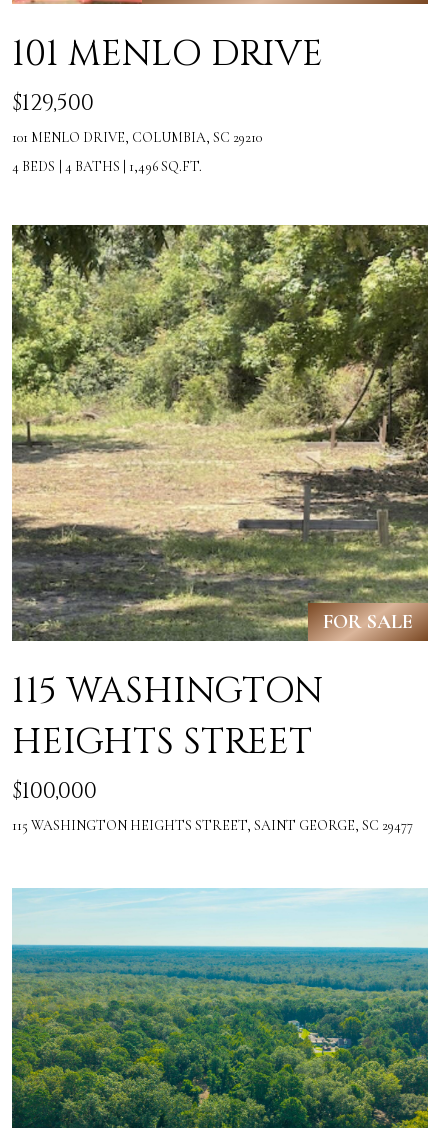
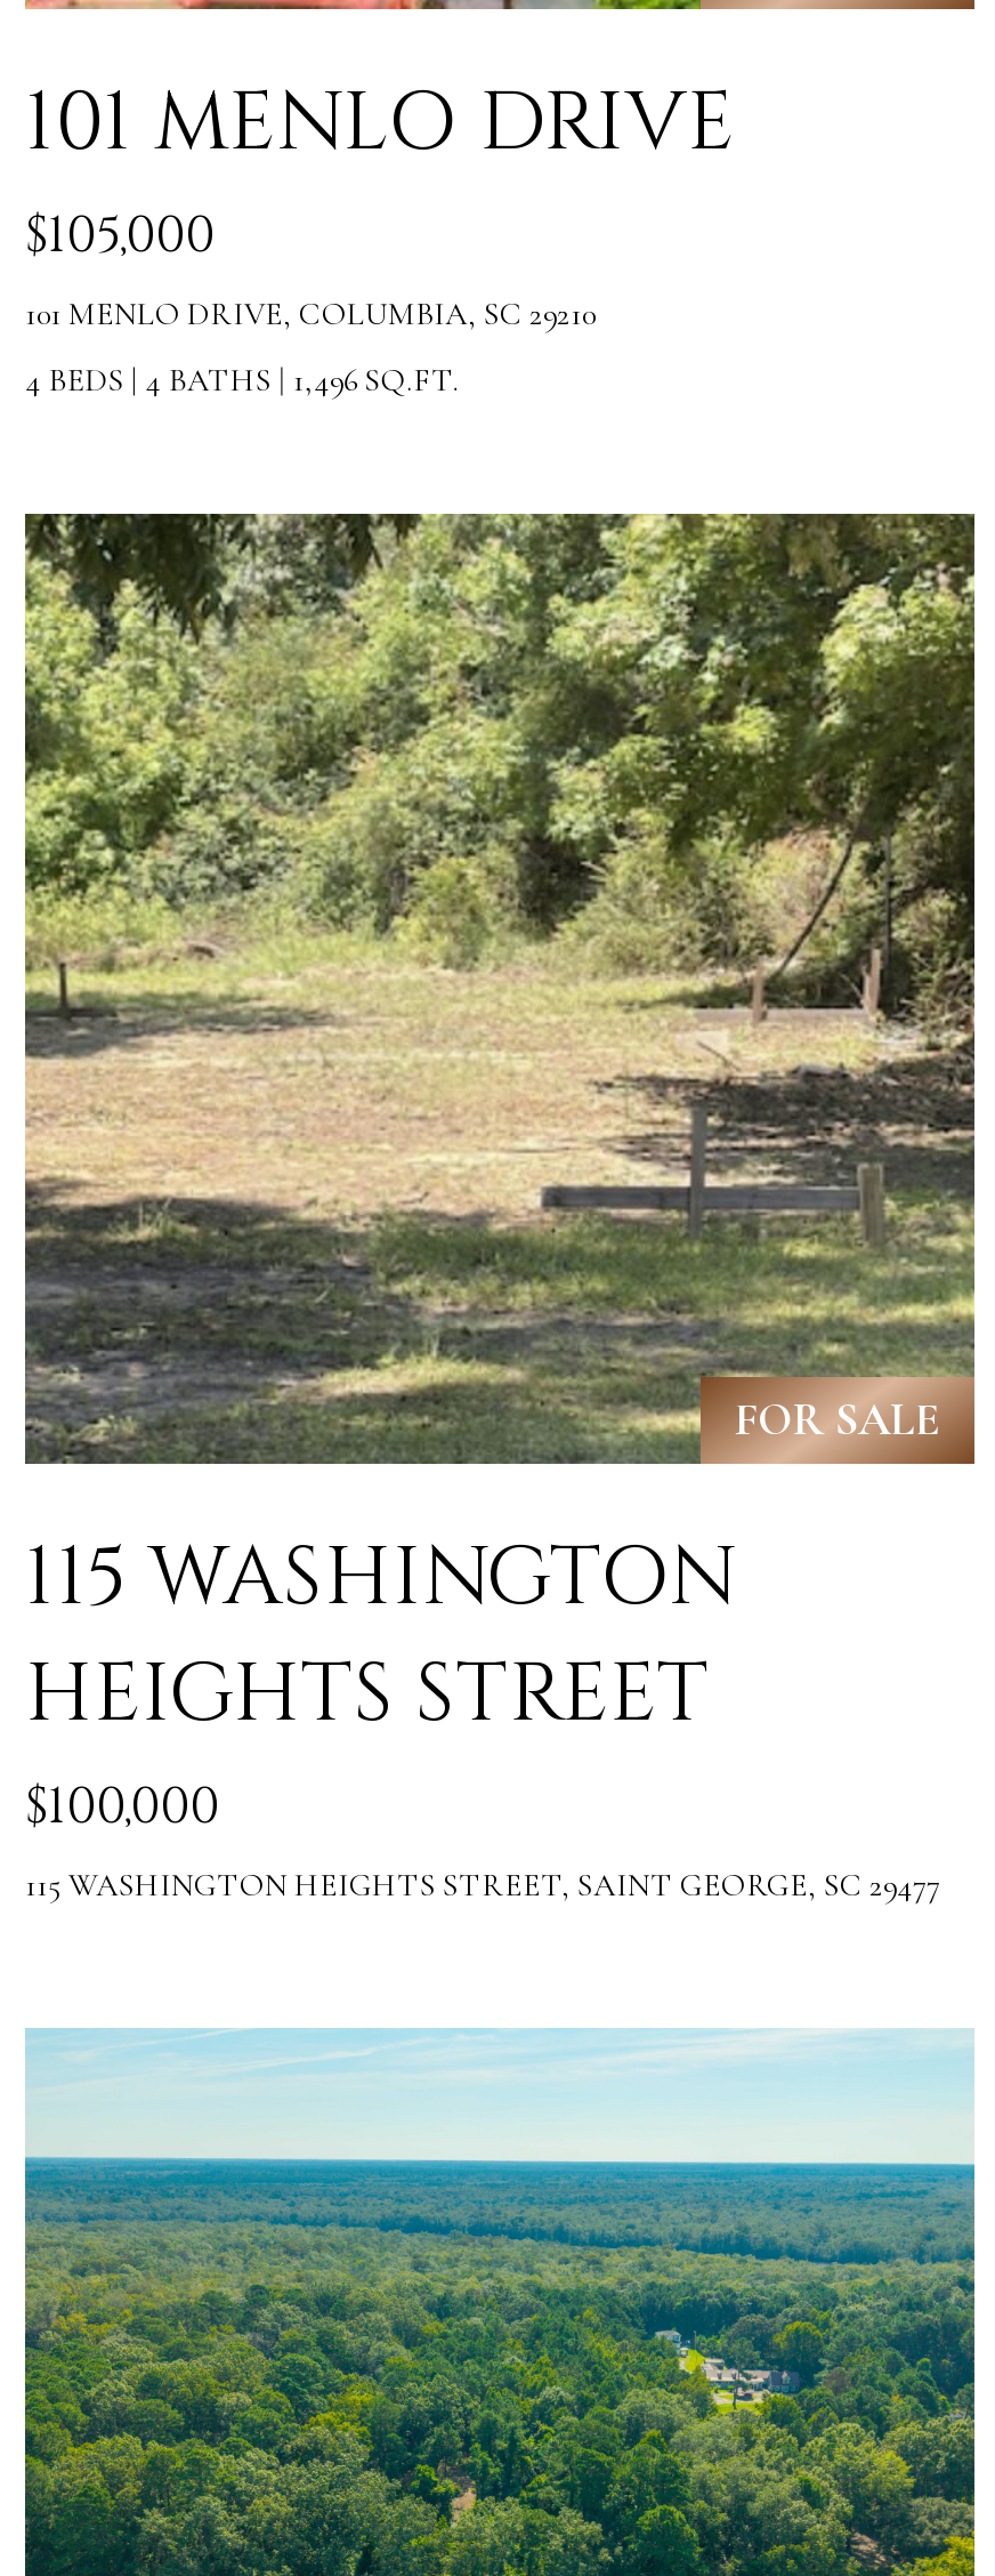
[12,89,94,118] $129,500 -> [25,203,215,269] $105,000

